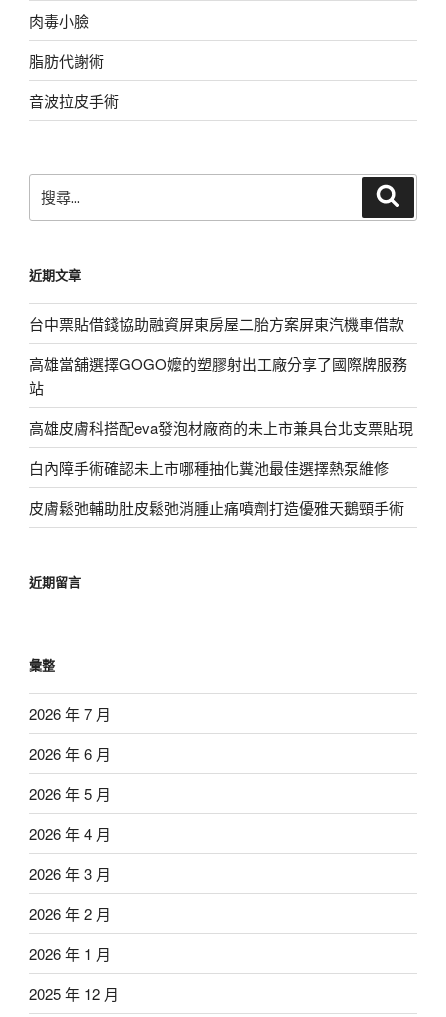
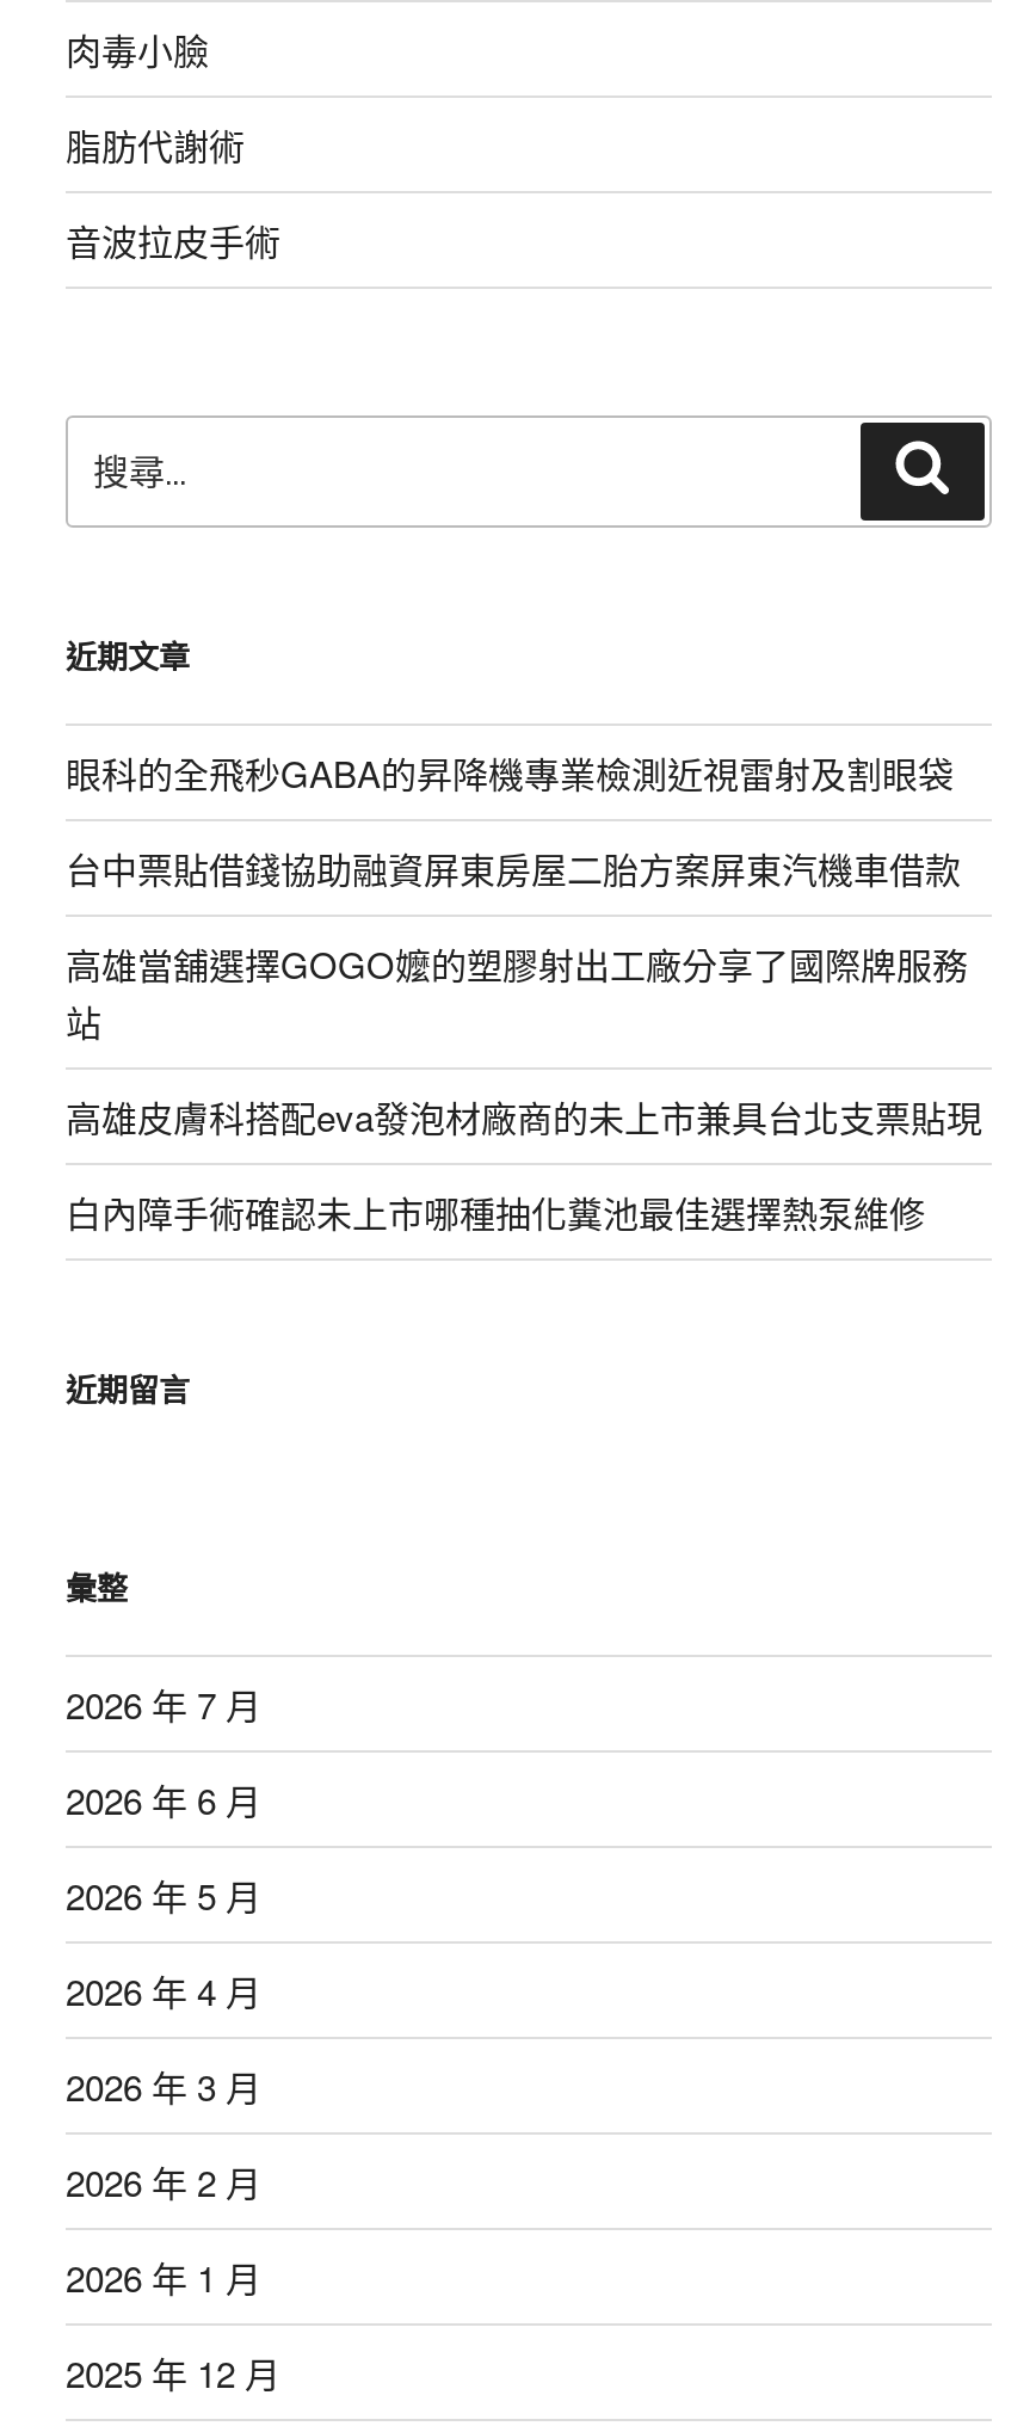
none -> [66,747,954,797] 眼科的全飛秒GABA的昇降機專業檢測近視雷射及割眼袋
moved [29,313,413,478] -> [66,842,982,1236]: 台中票貼借錢協助融資屏東房屋二胎方案屏東汽機車借款 | 高雄當舖選擇GOGO嬤的塑膠射出工廠分享了國際牌服務 | 站 | 高雄皮膚科搭配eva發泡材廠商的未上市兼具台北支票貼現 | 白內障手術確認未上市哪種抽化糞池最佳選擇熱泵維修
[29,497,404,518] 皮膚鬆弛輔助肚皮鬆弛消腫止痛噴劑打造優雅天鵝頸手術 -> none

